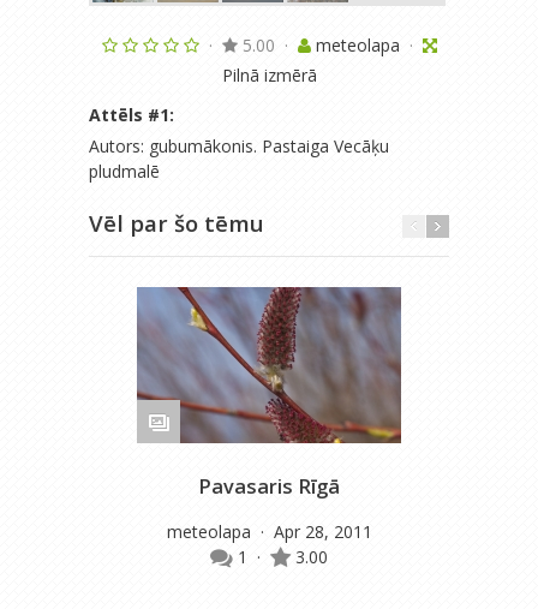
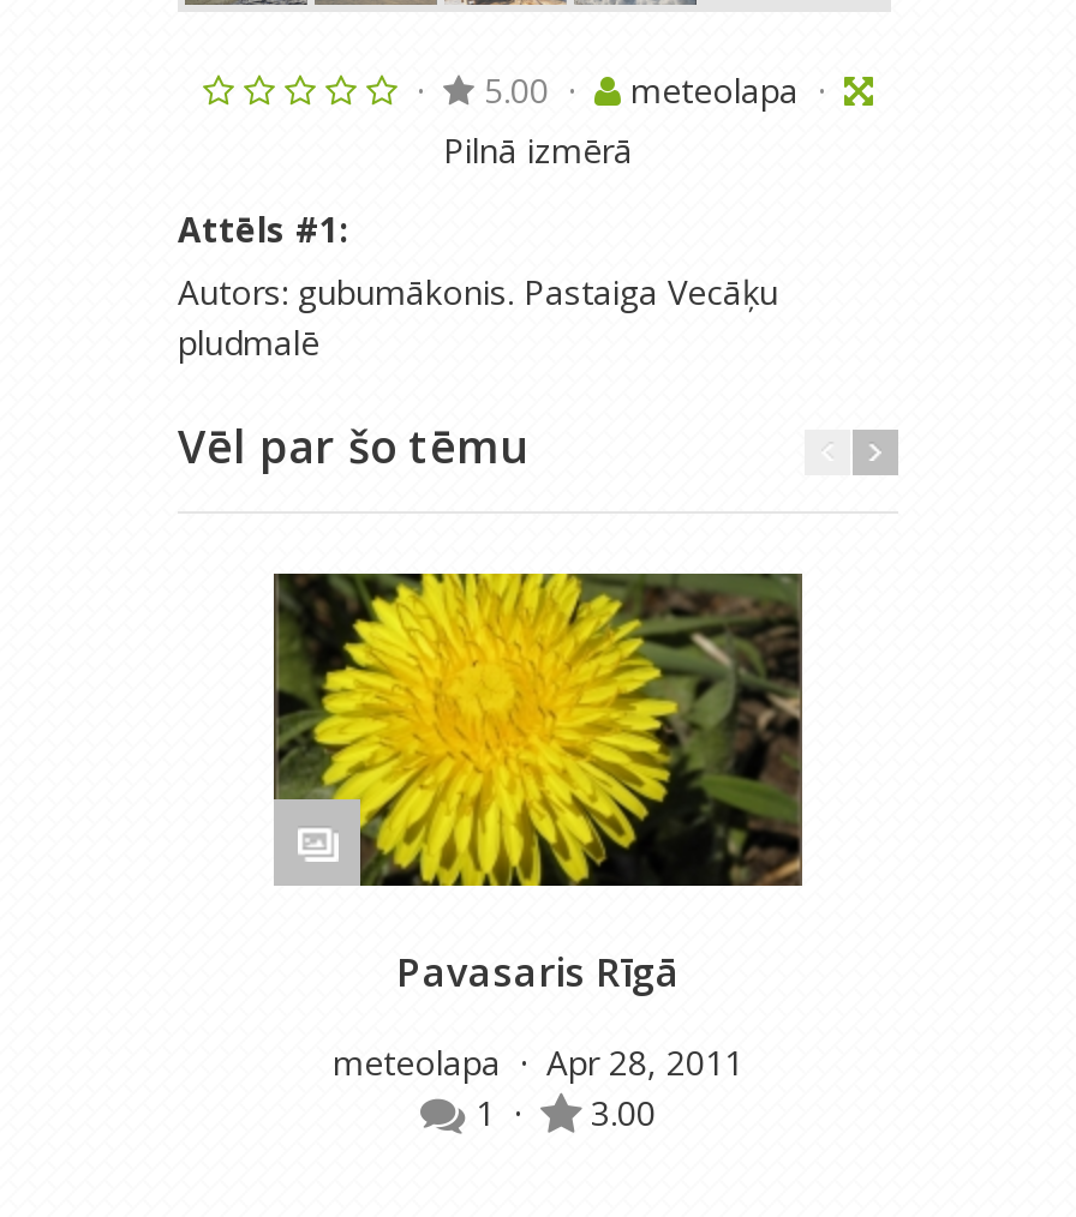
[136,286,402,444] [image] -> [271,571,802,888] [image]

